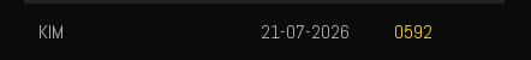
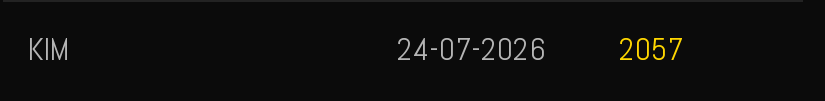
[261,20,350,44] 21-07-2026 -> [397,30,545,70] 24-07-2026
[394,21,432,45] 0592 -> [619,31,683,71] 2057

